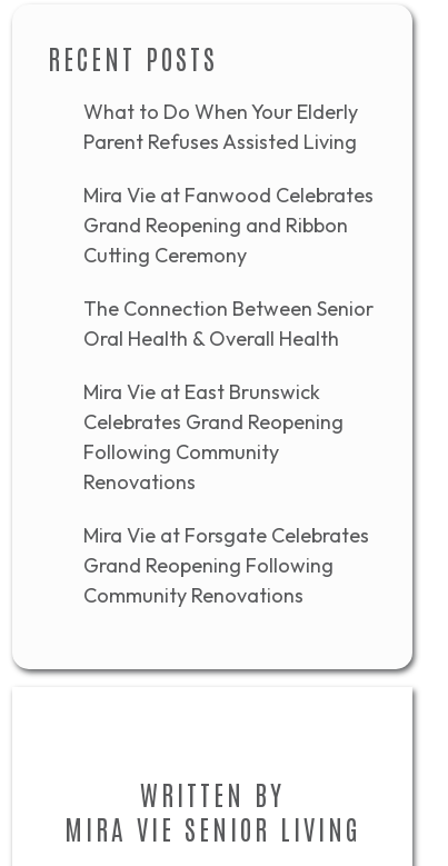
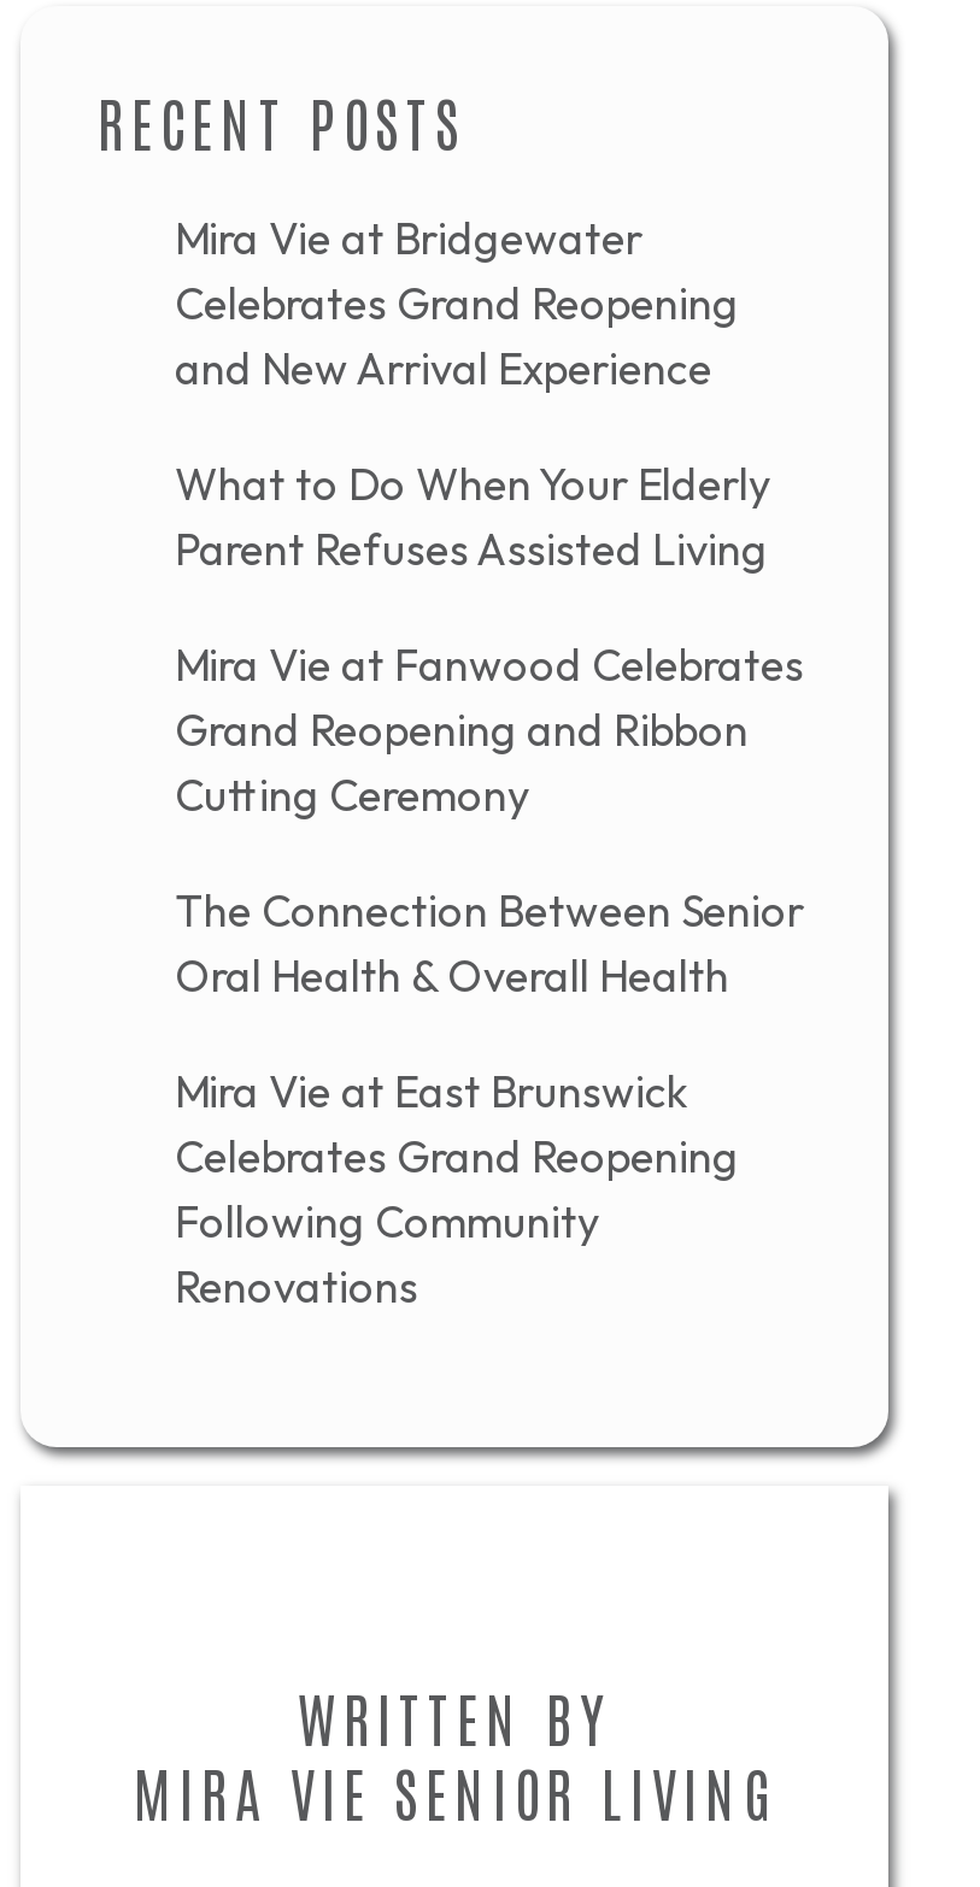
none -> [175,211,739,397] Mira Vie at Bridgewater | Celebrates Grand Reopening | and New Arrival Experience
moved [83,99,374,495] -> [175,457,804,1315]: What to Do When Your Elderly | Parent Refuses Assisted Living | Mira Vie at Fanwood Celebrates | ... | Following Community | Renovations
[83,523,369,608] Mira Vie at Forsgate Celebrates | Grand Reopening Following | Community Renovations -> none

